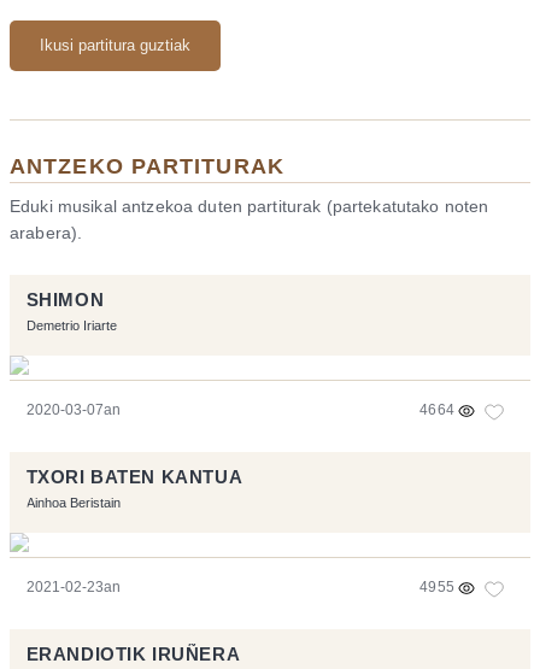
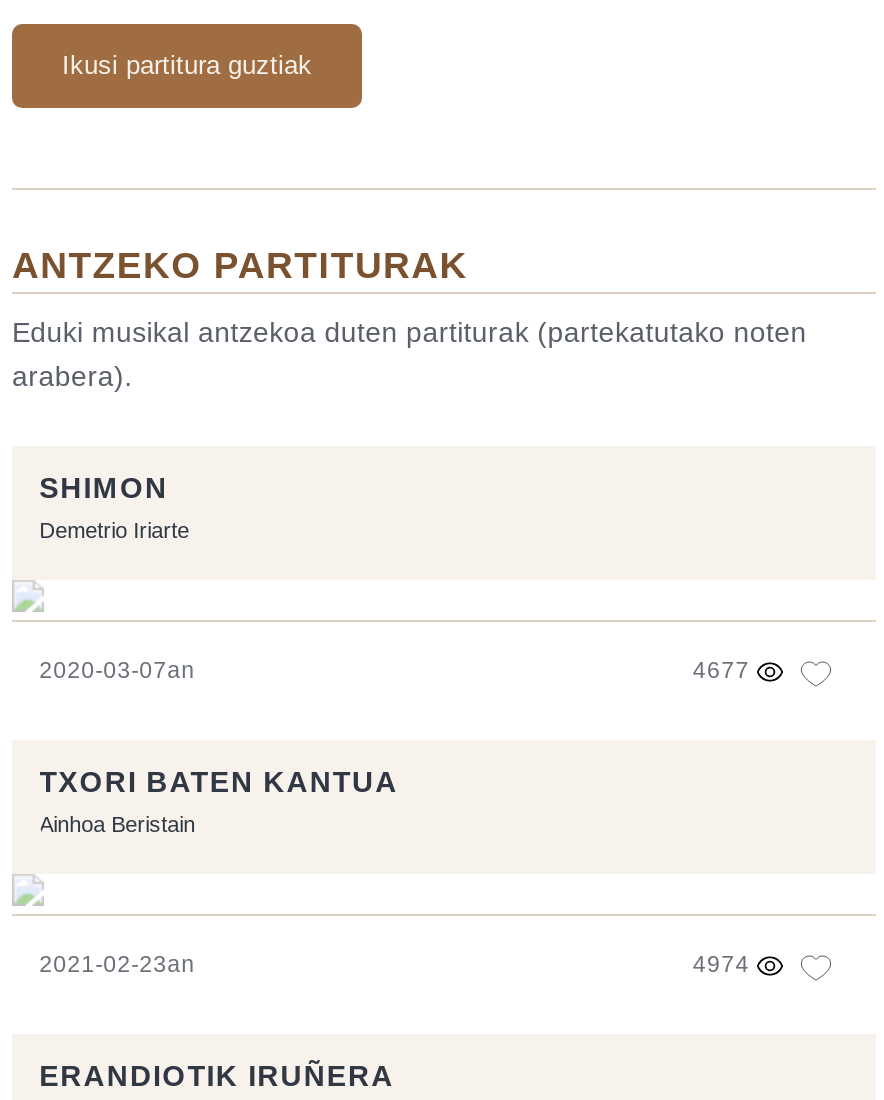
[420,403,454,418] 4664 -> [693,659,750,683] 4677
[420,580,454,595] 4955 -> [693,953,750,977] 4974

